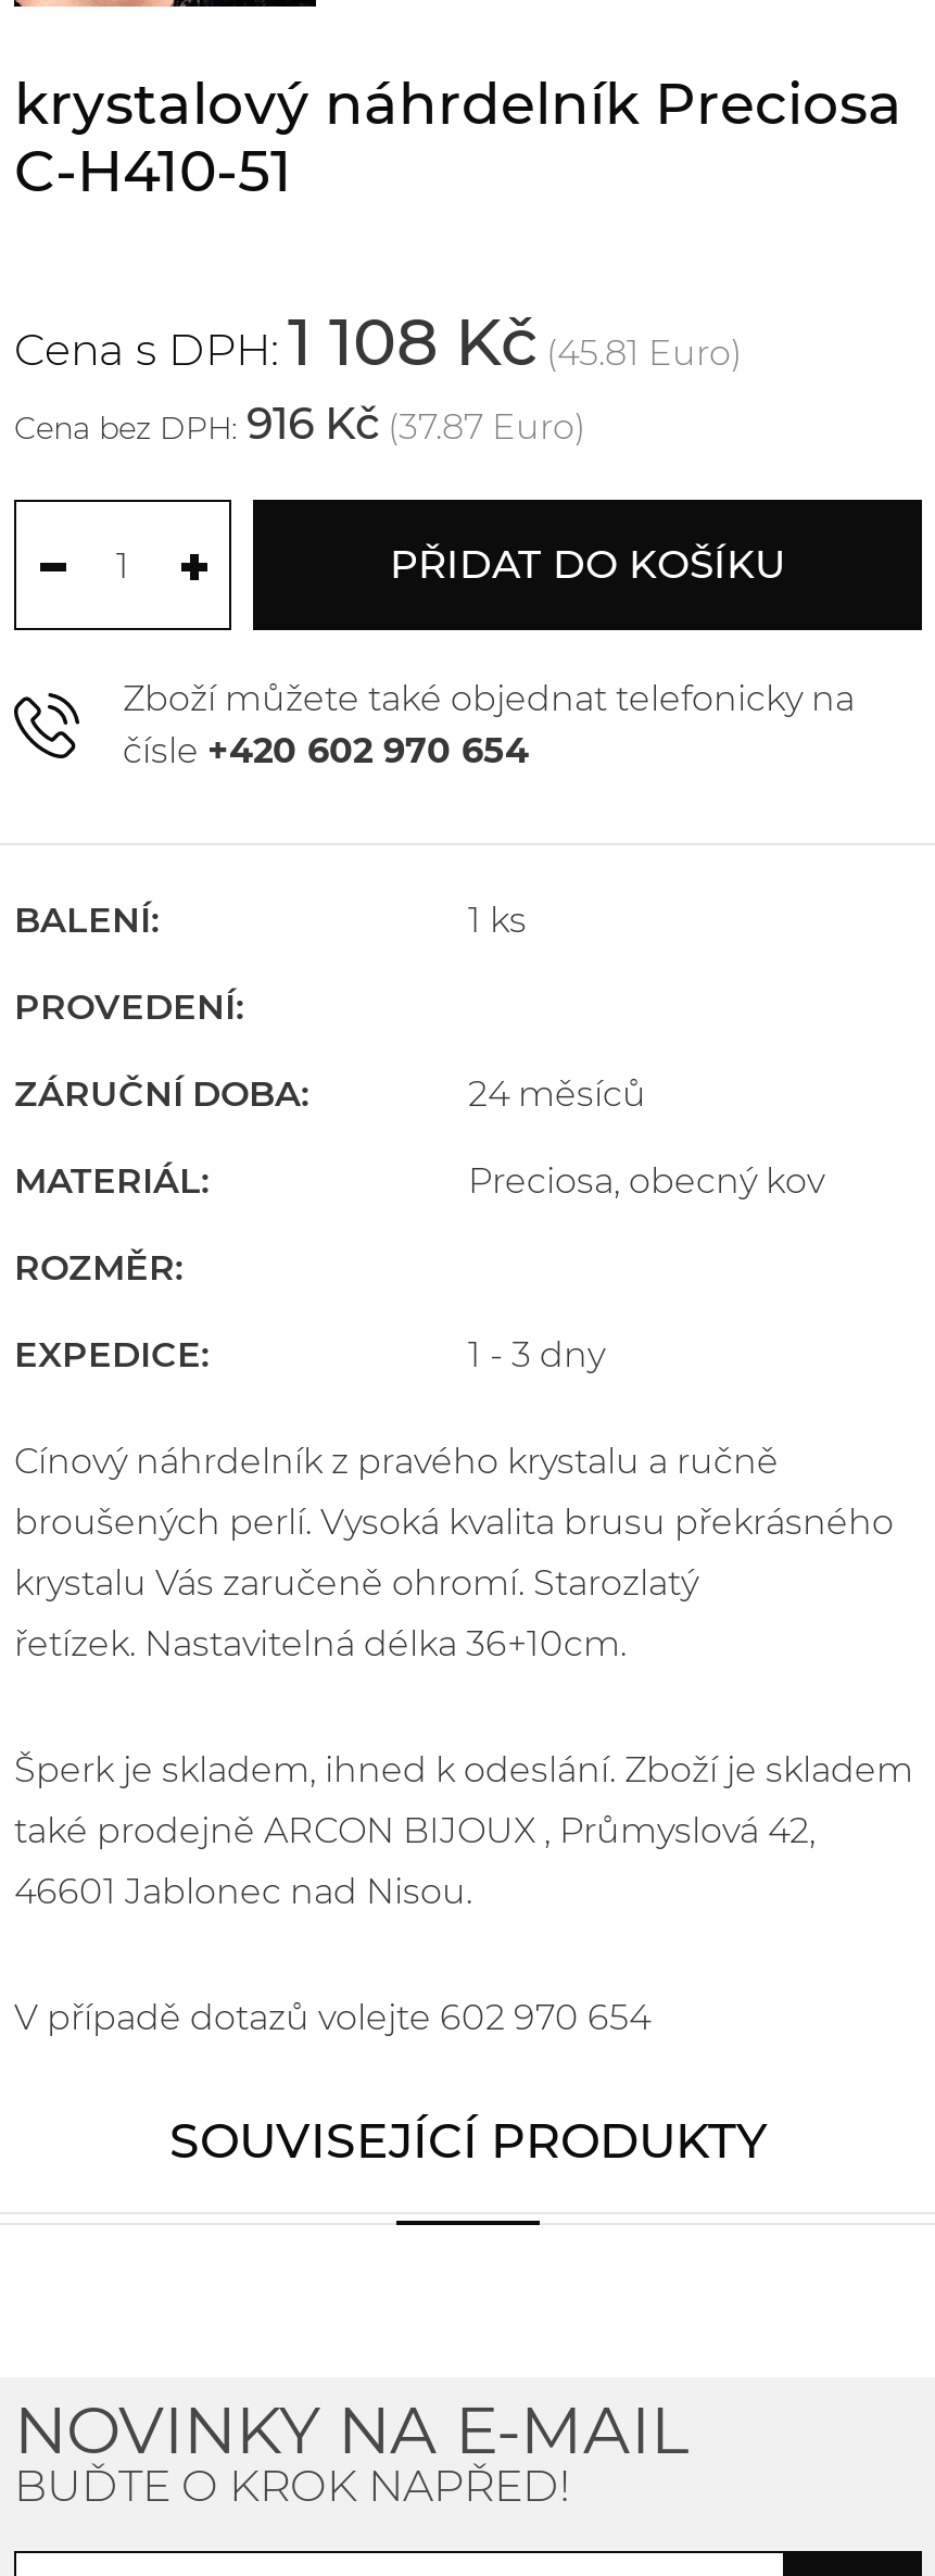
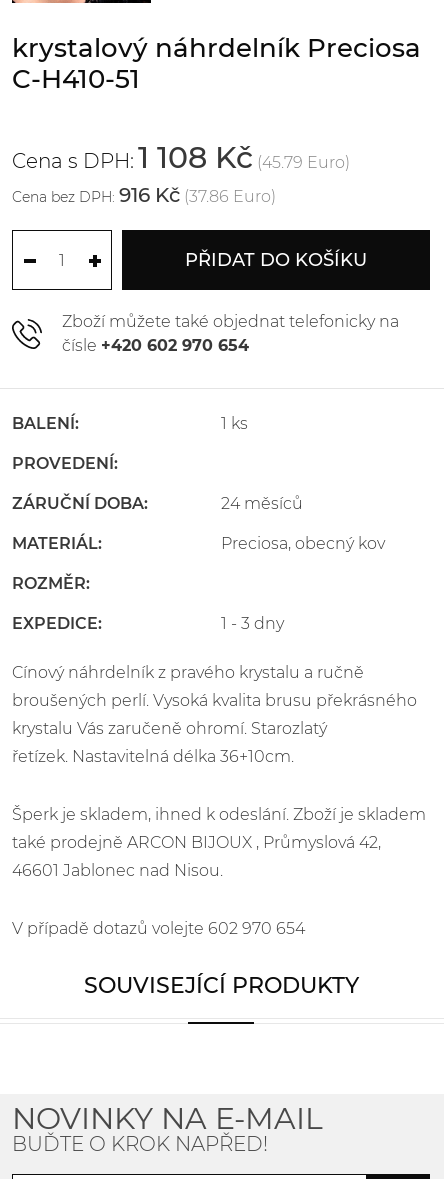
[14,302,742,382] Cena s DPH: 1 108 Kč (45.81 Euro) -> [12,139,350,176] Cena s DPH: 1 108 Kč (45.79 Euro)
[14,398,585,450] Cena bez DPH: 916 Kč (37.87 Euro) -> [12,183,276,207] Cena bez DPH: 916 Kč (37.86 Euro)

